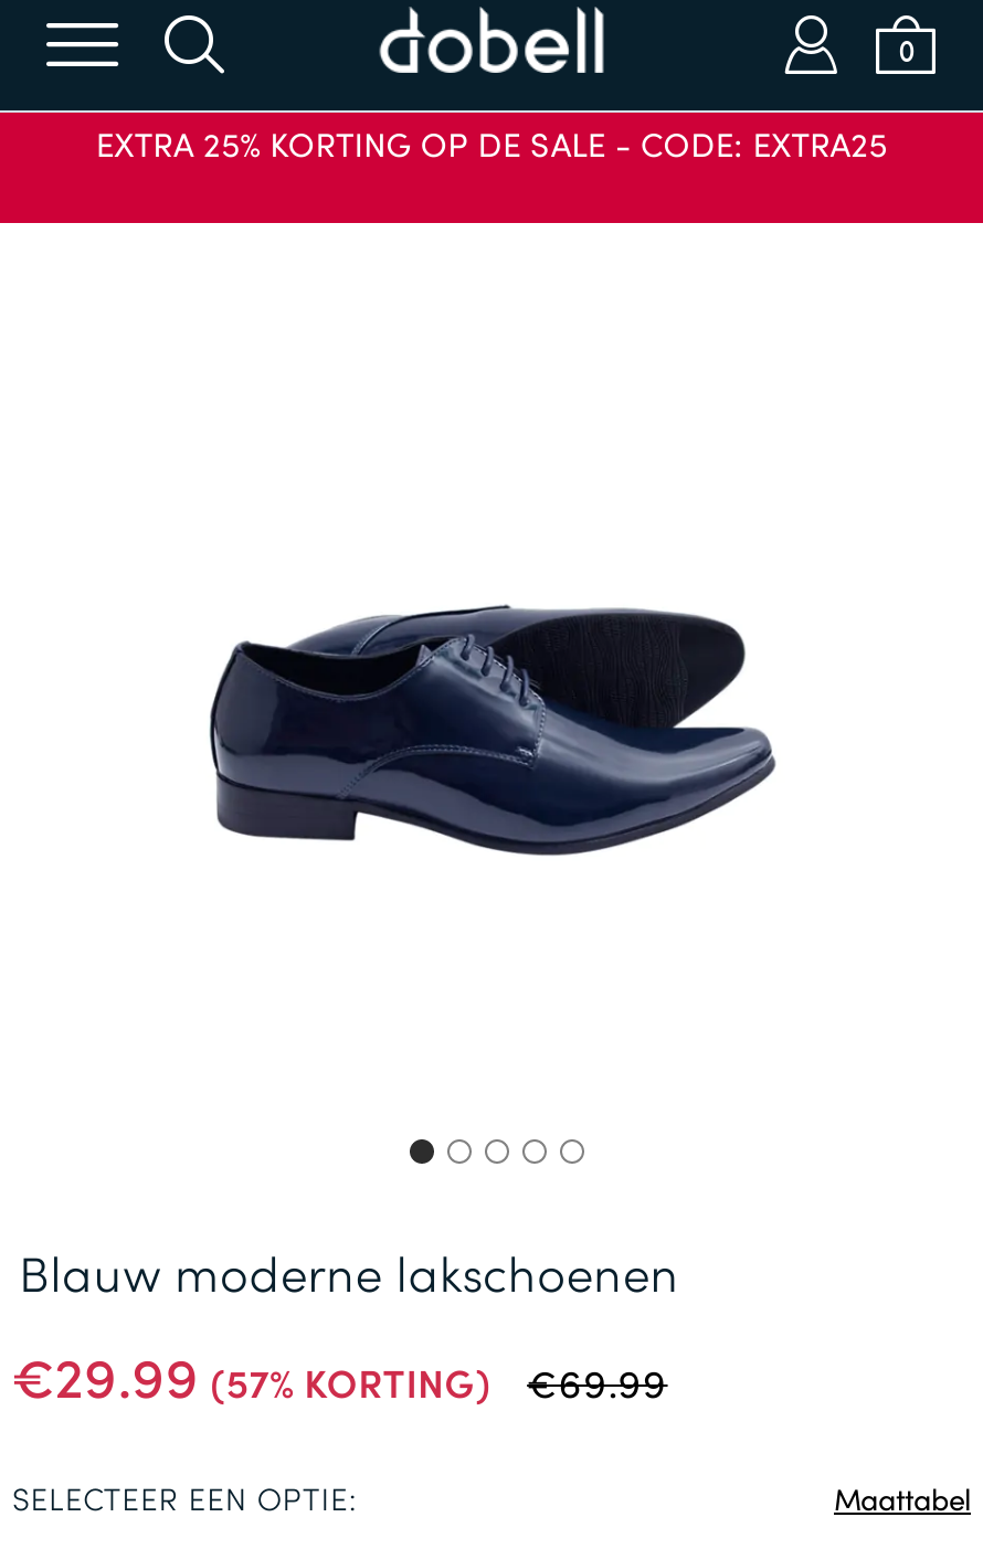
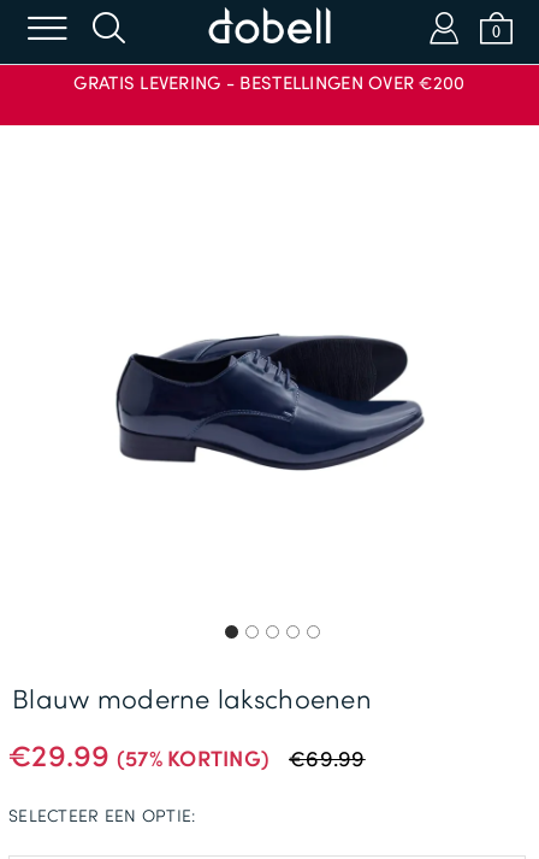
[96,121,887,166] EXTRA 25% KORTING OP DE SALE - CODE: EXTRA25 -> [74,70,465,94] GRATIS LEVERING - BESTELLINGEN OVER €200
[834,1479,971,1519] Maattabel -> none

